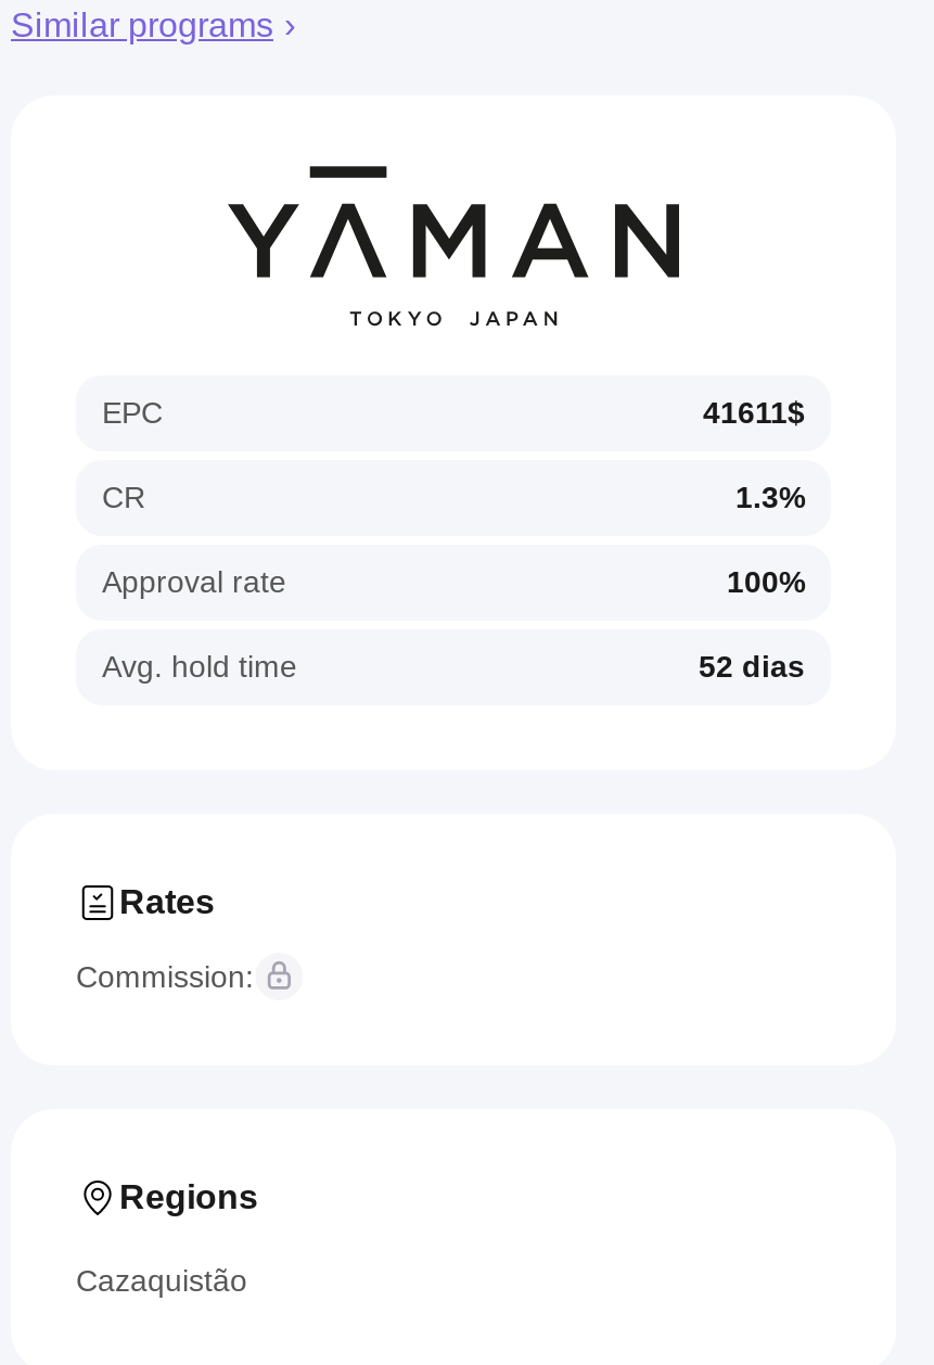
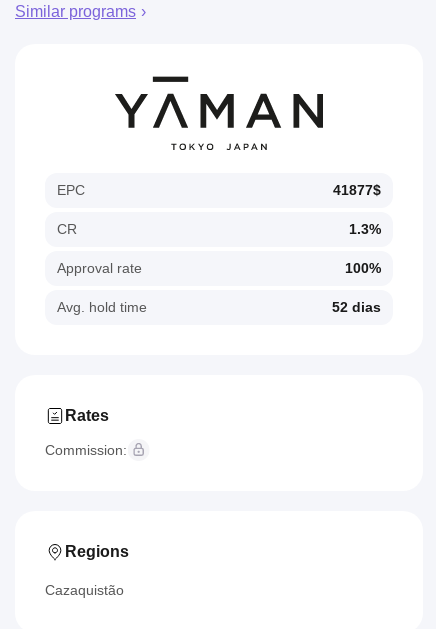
[703,395,805,430] 41611$ -> [333,182,381,198] 41877$

